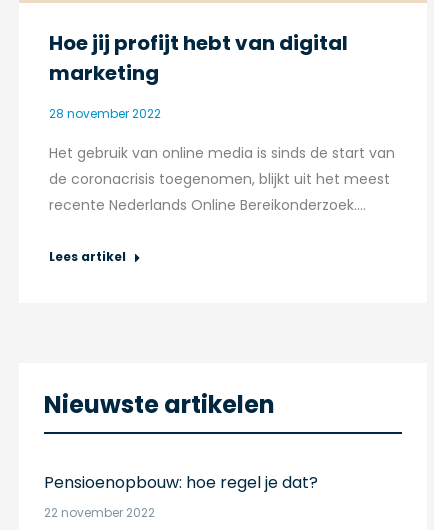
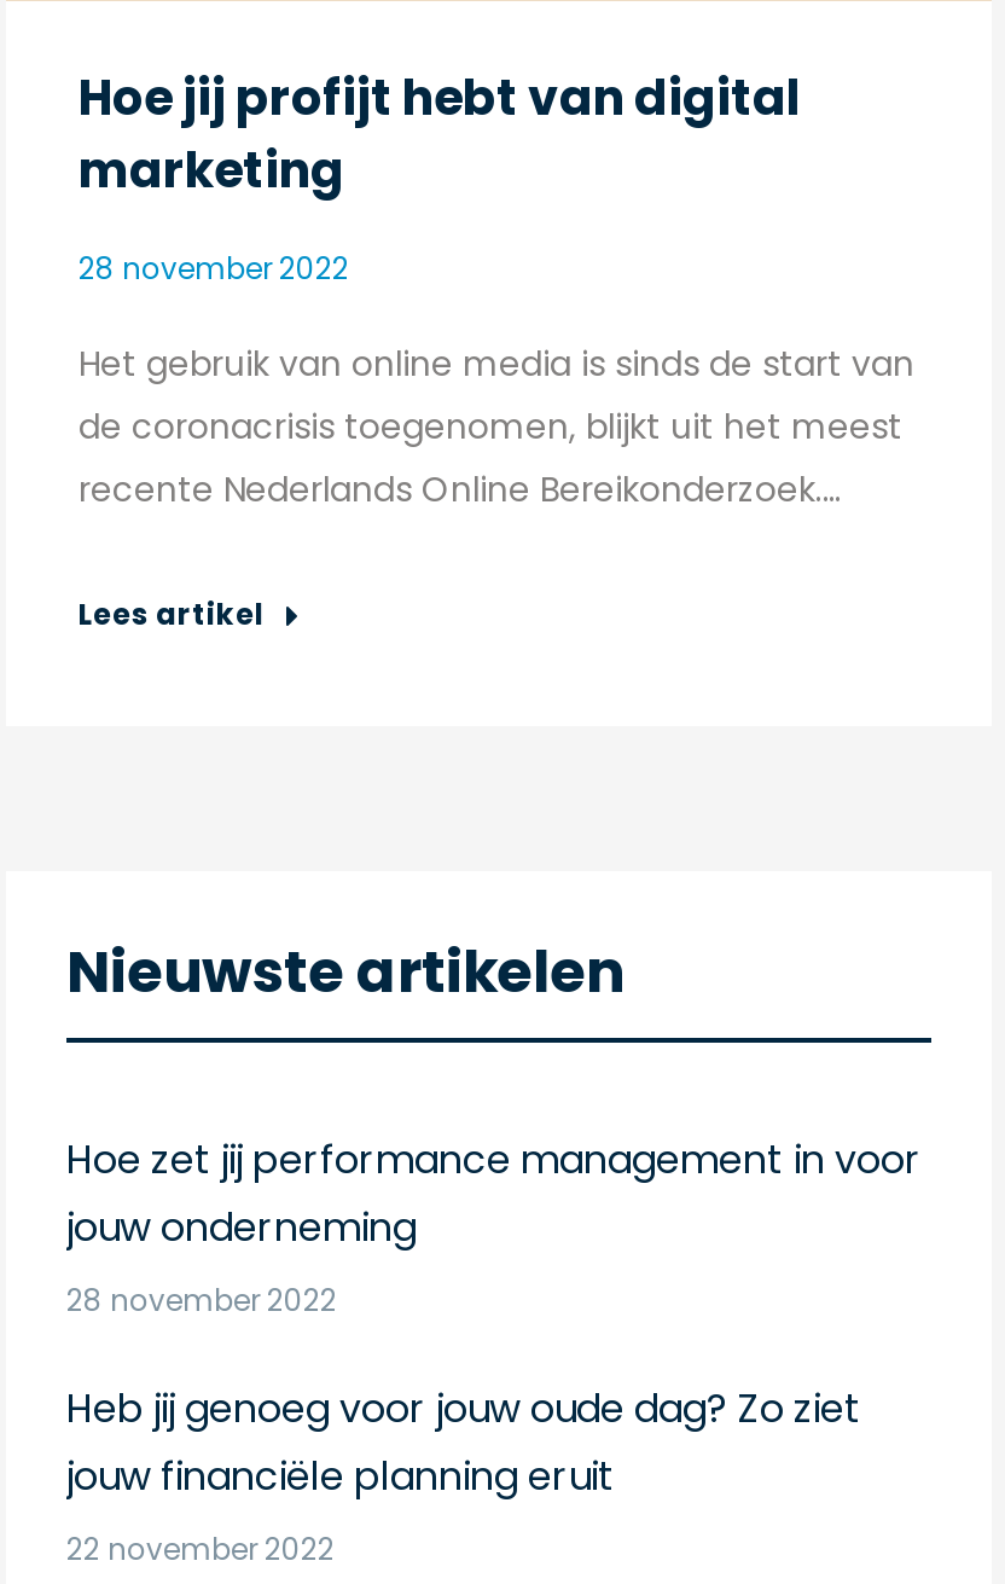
[44,471,318,494] Pensioenopbouw: hoe regel je dat? -> [66,1132,922,1504] Hoe zet jij performance management in voor | jouw onderneming | 28 november 2022 | Heb jij genoeg voor jouw oude dag? Zo ziet | jouw financiële planning eruit

